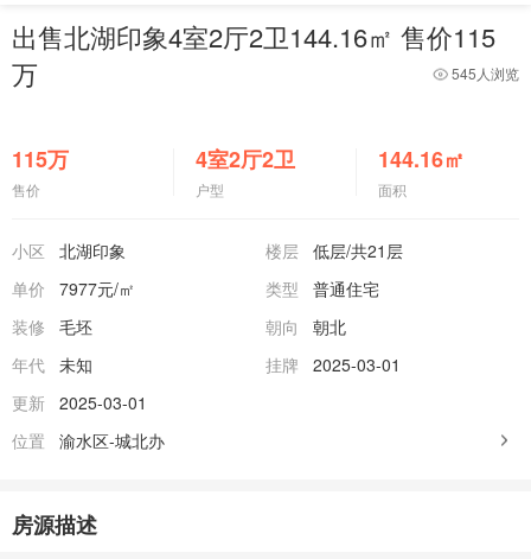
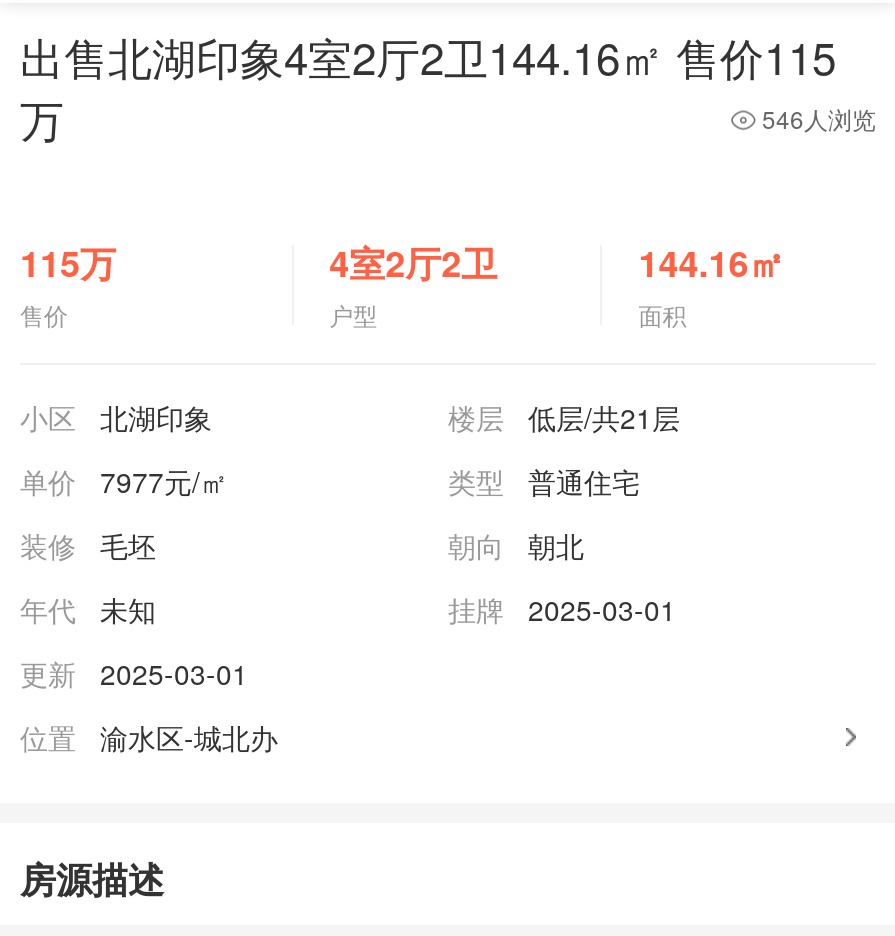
[452,63,519,83] 545人浏览 -> [762,101,876,135] 546人浏览

